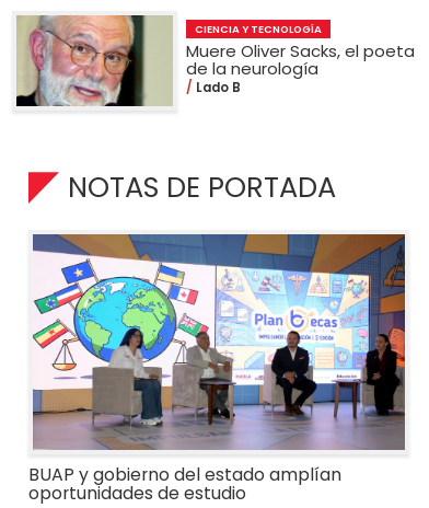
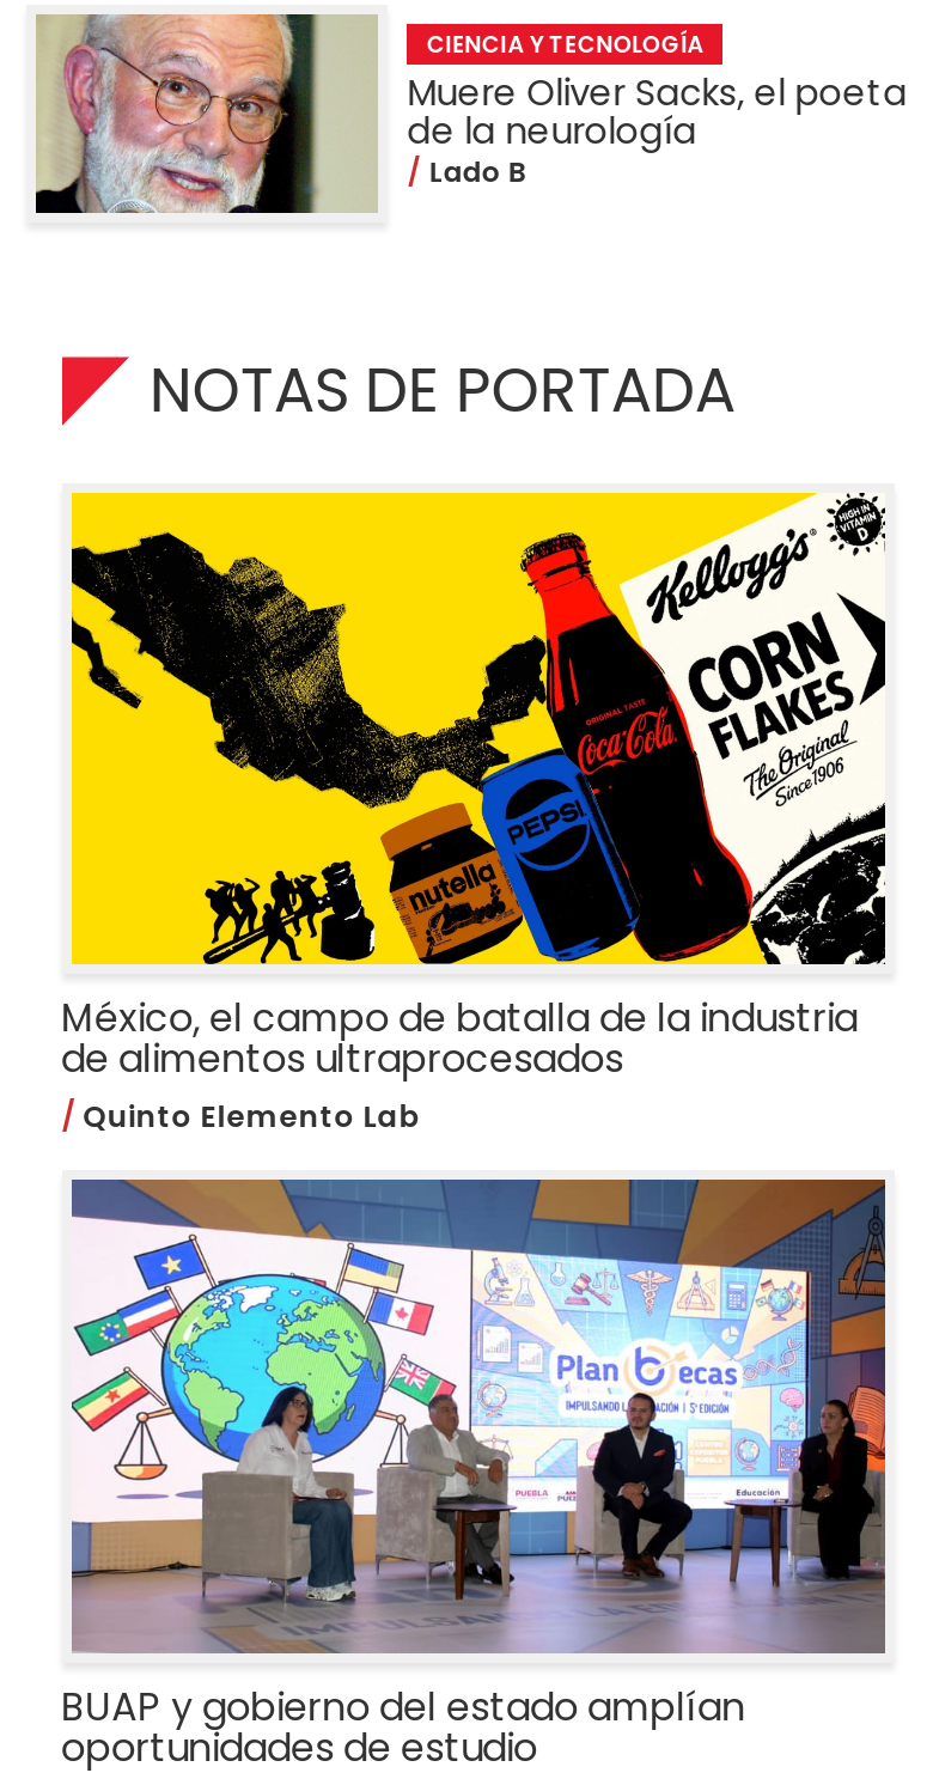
none -> [61,491,888,1138] [image] | México, el campo de batalla de la industria | de alimentos ultraprocesados | Quinto Elemento Lab

